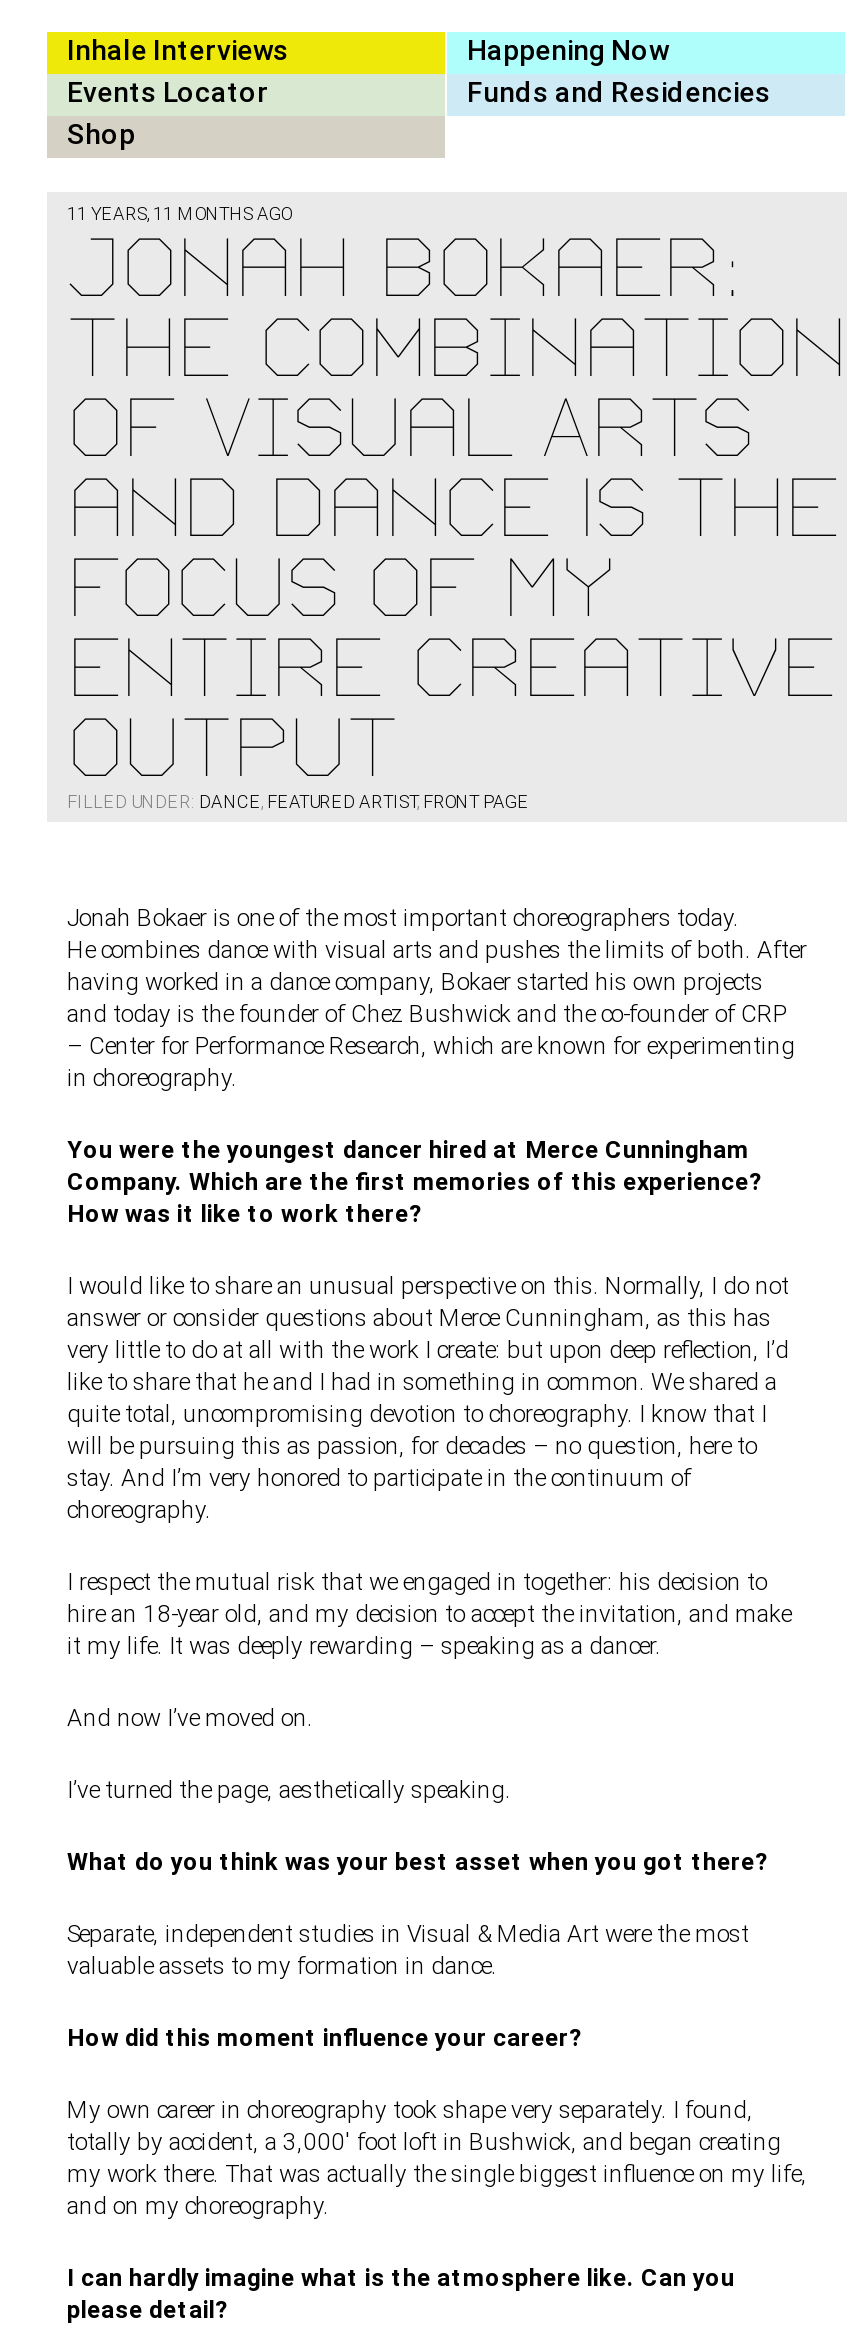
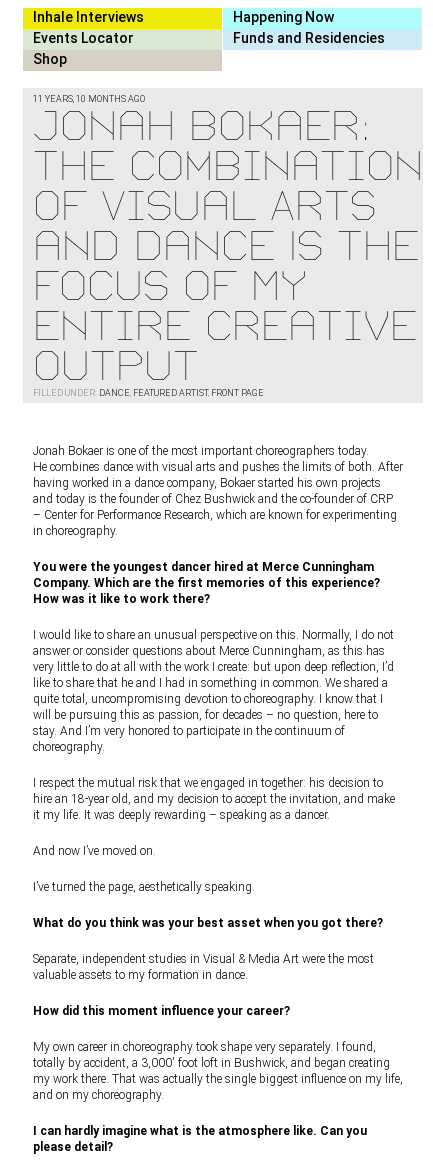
[67,204,291,224] 11 YEARS, 11 MONTHS AGO -> [33,94,145,104] 11 YEARS, 10 MONTHS AGO

